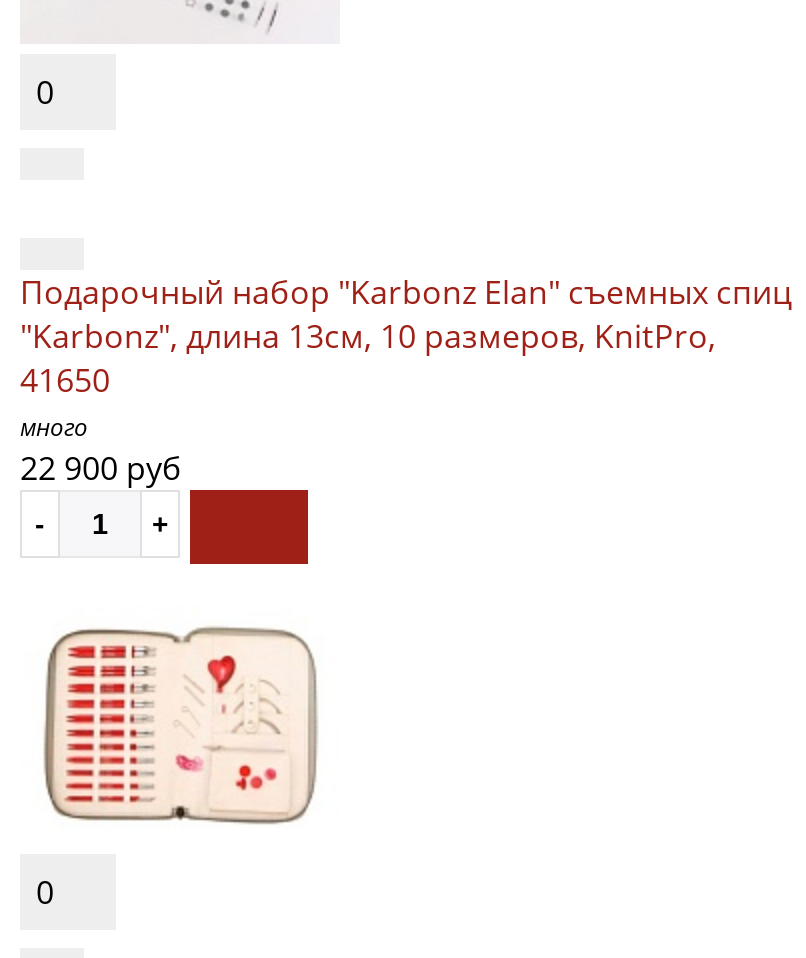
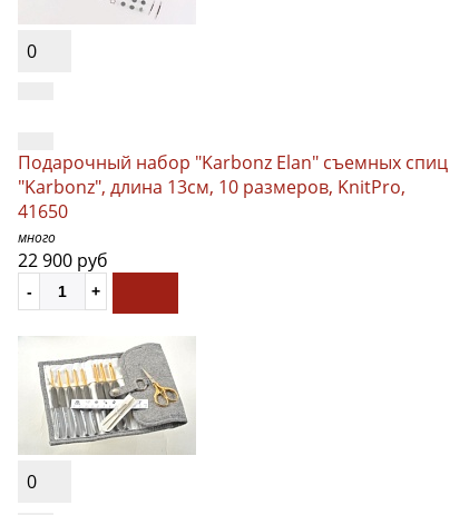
[24,626,338,826] [image] -> [18,343,196,455] [image]

